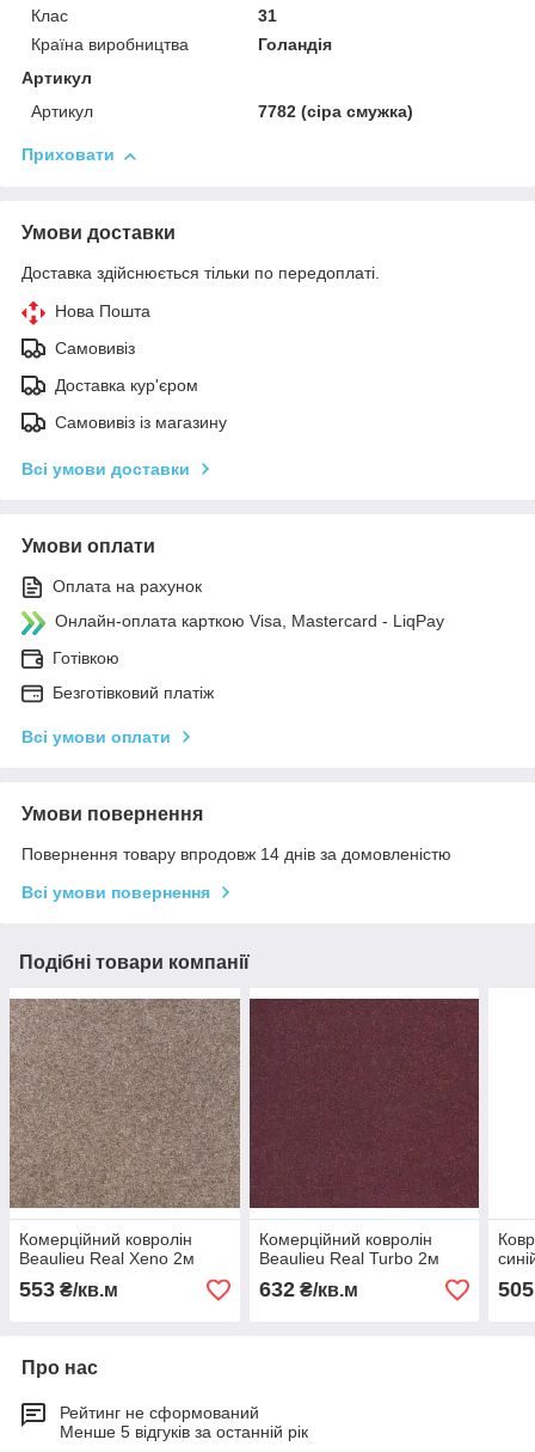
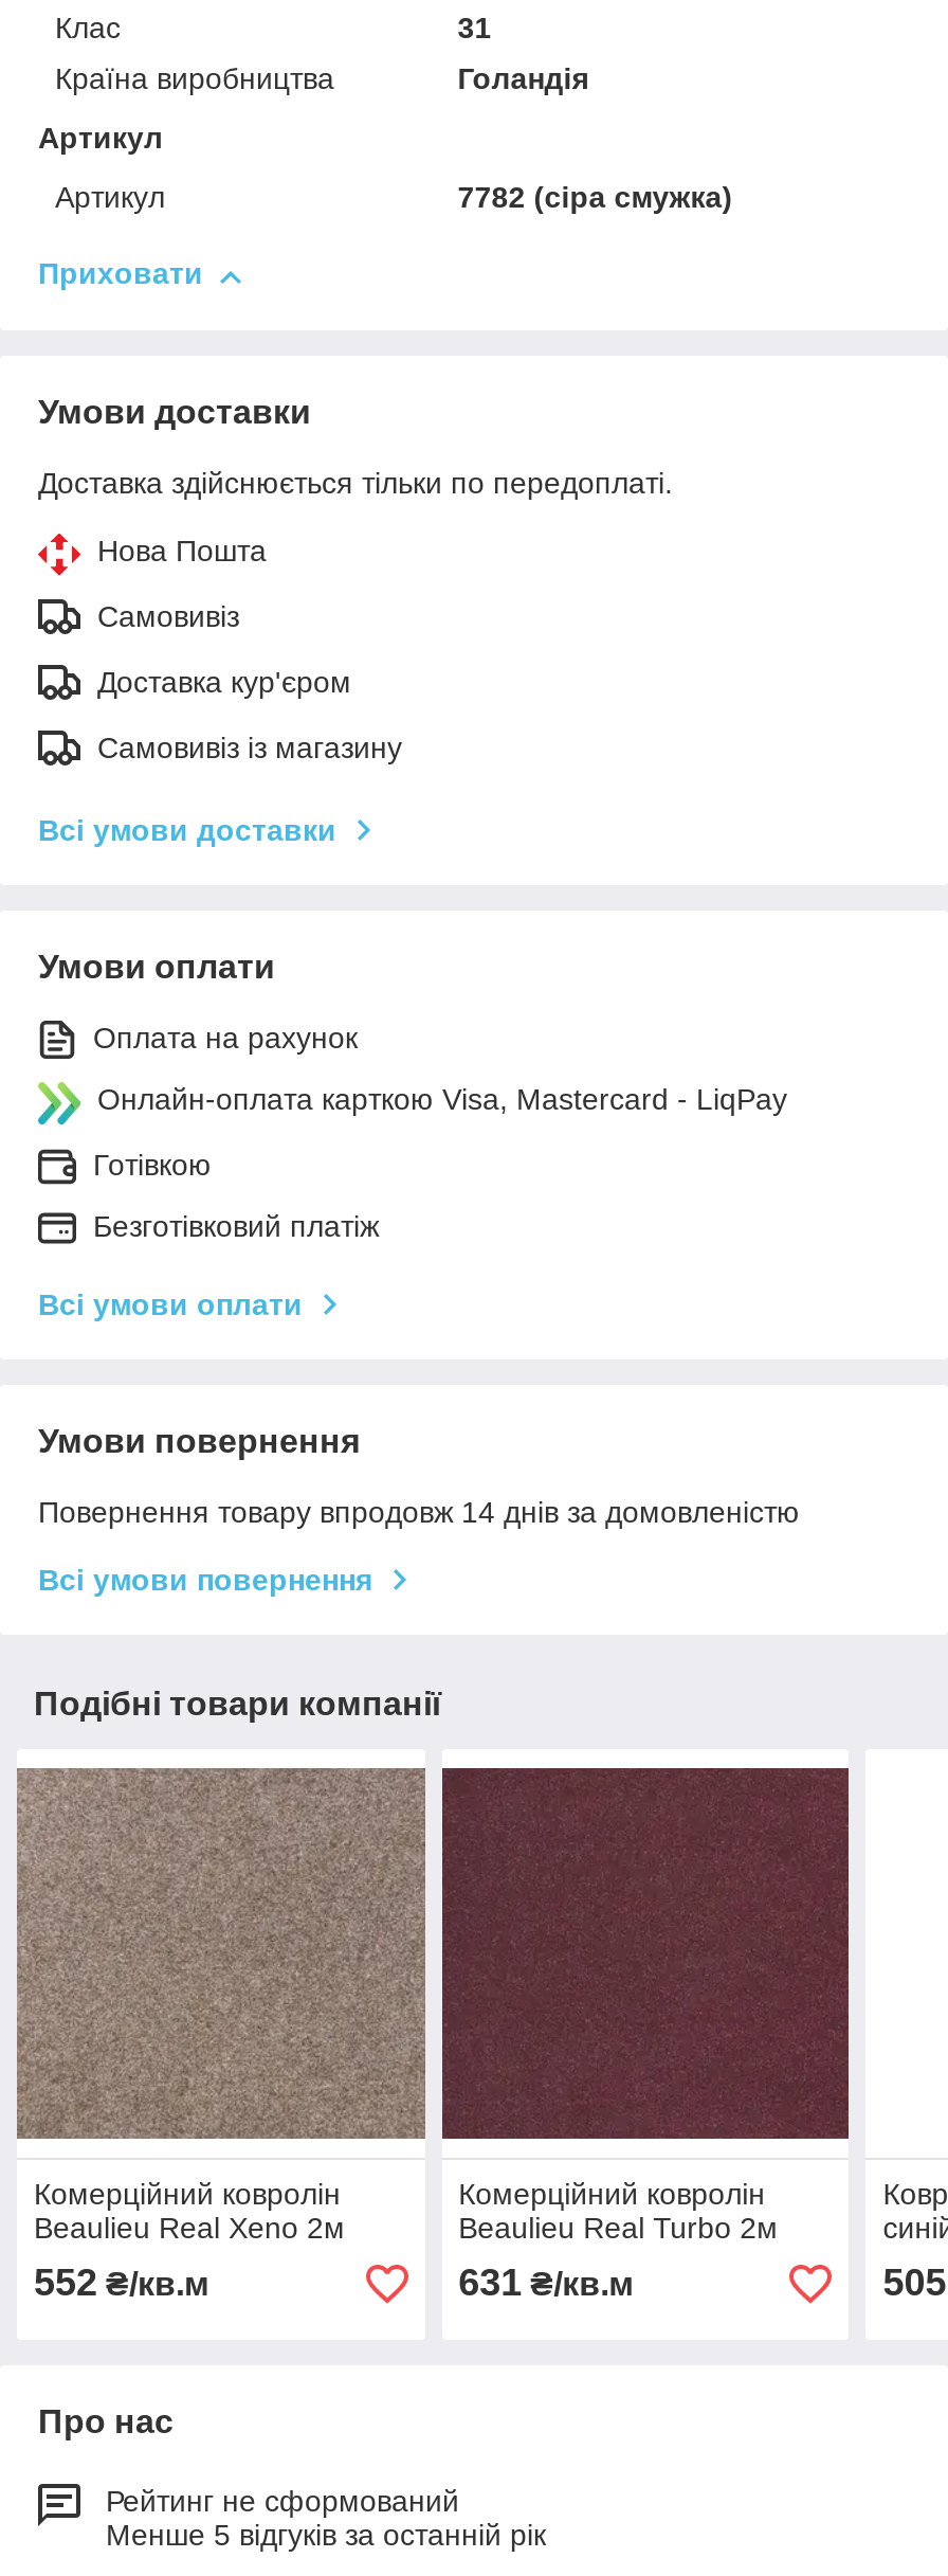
[19,1277,118,1301] 553 ₴/кв.м -> [34,2262,209,2304] 552 ₴/кв.м
[259,1277,358,1301] 632 ₴/кв.м -> [458,2262,634,2304] 631 ₴/кв.м

